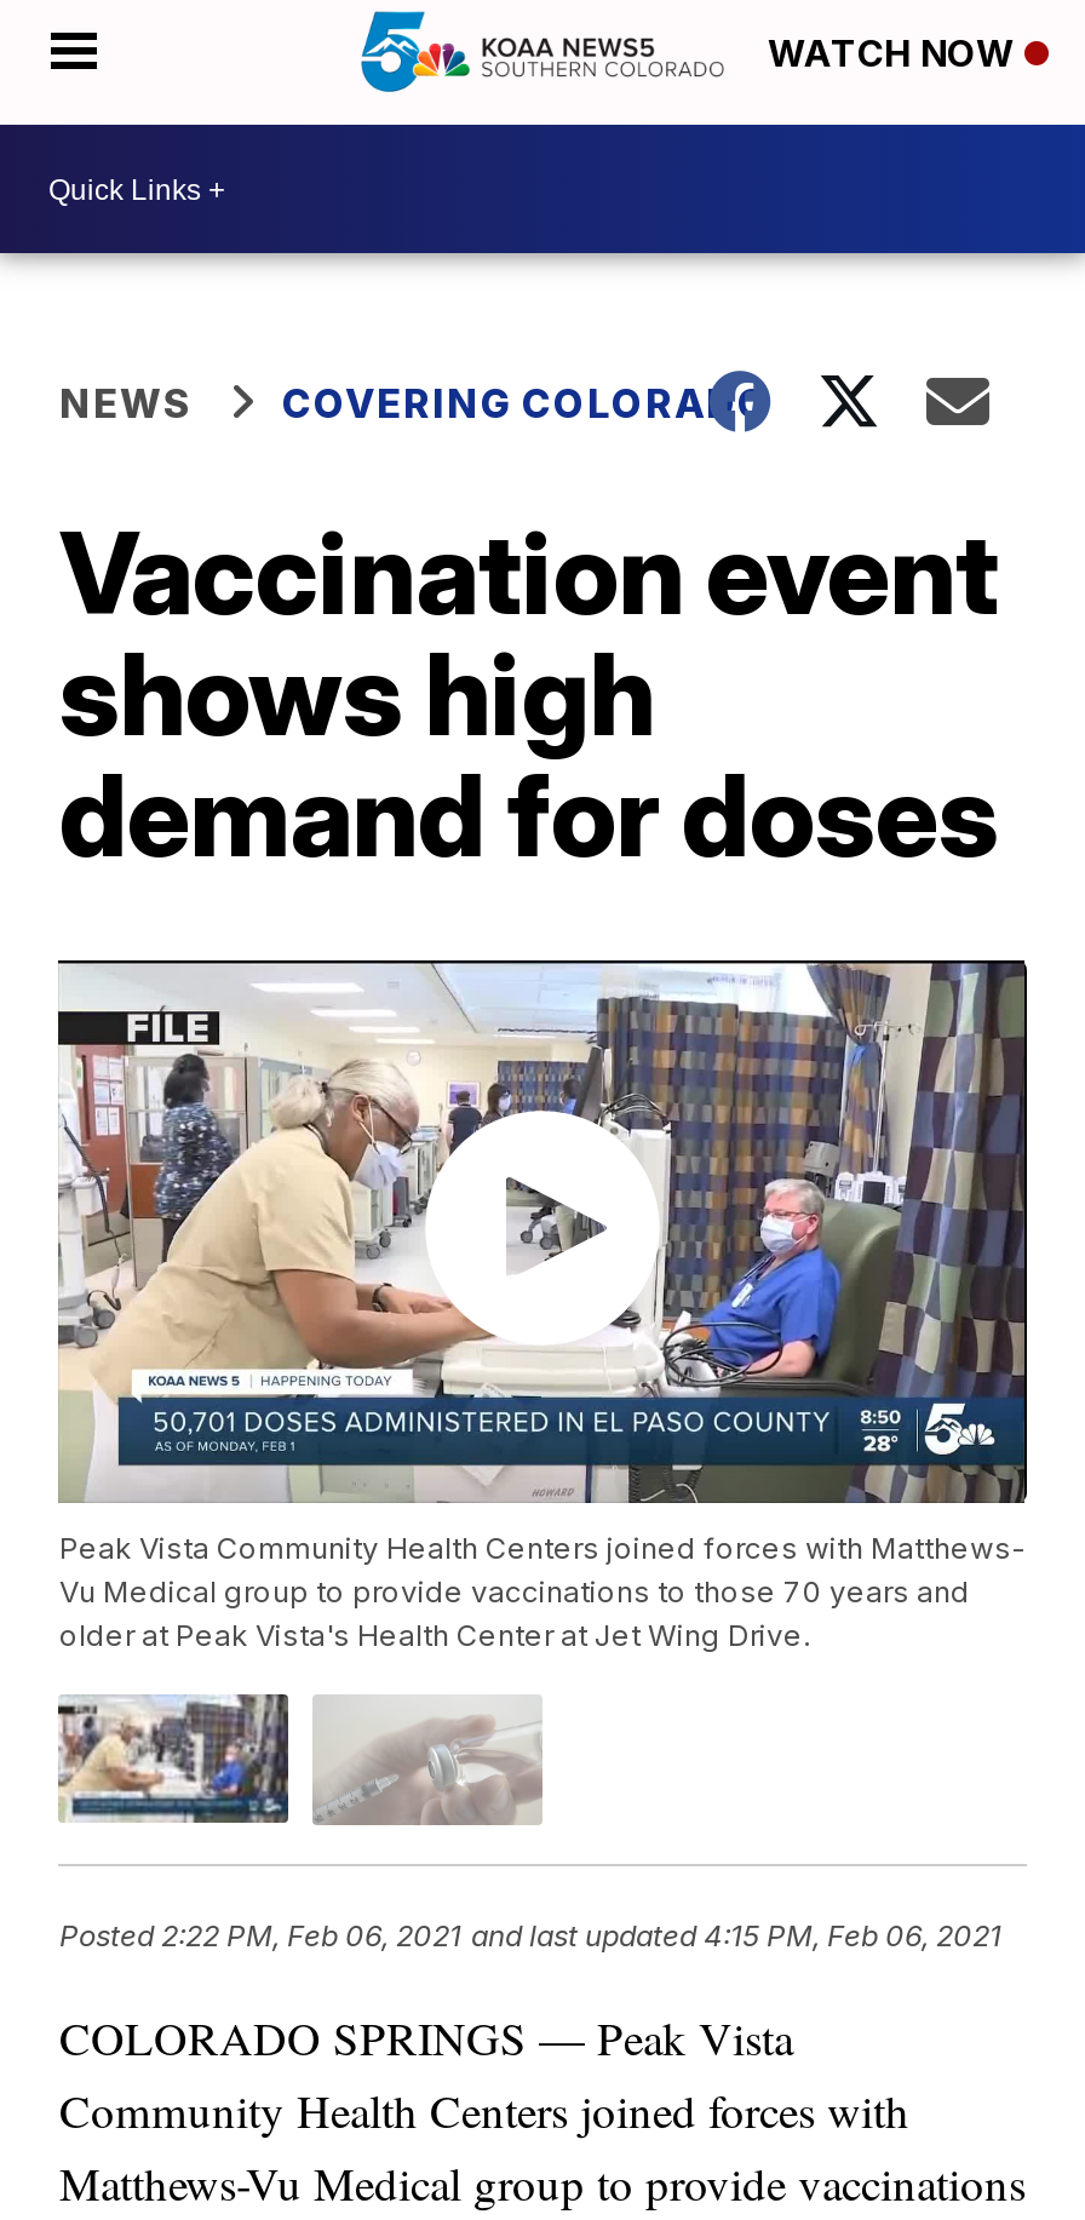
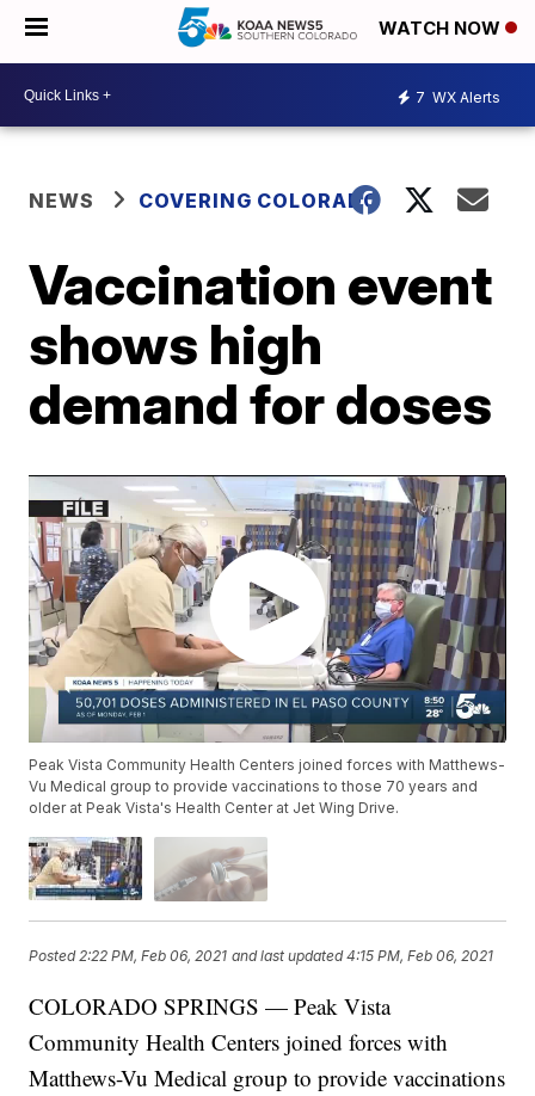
none -> [416,88,500,106] 7 WX Alerts

